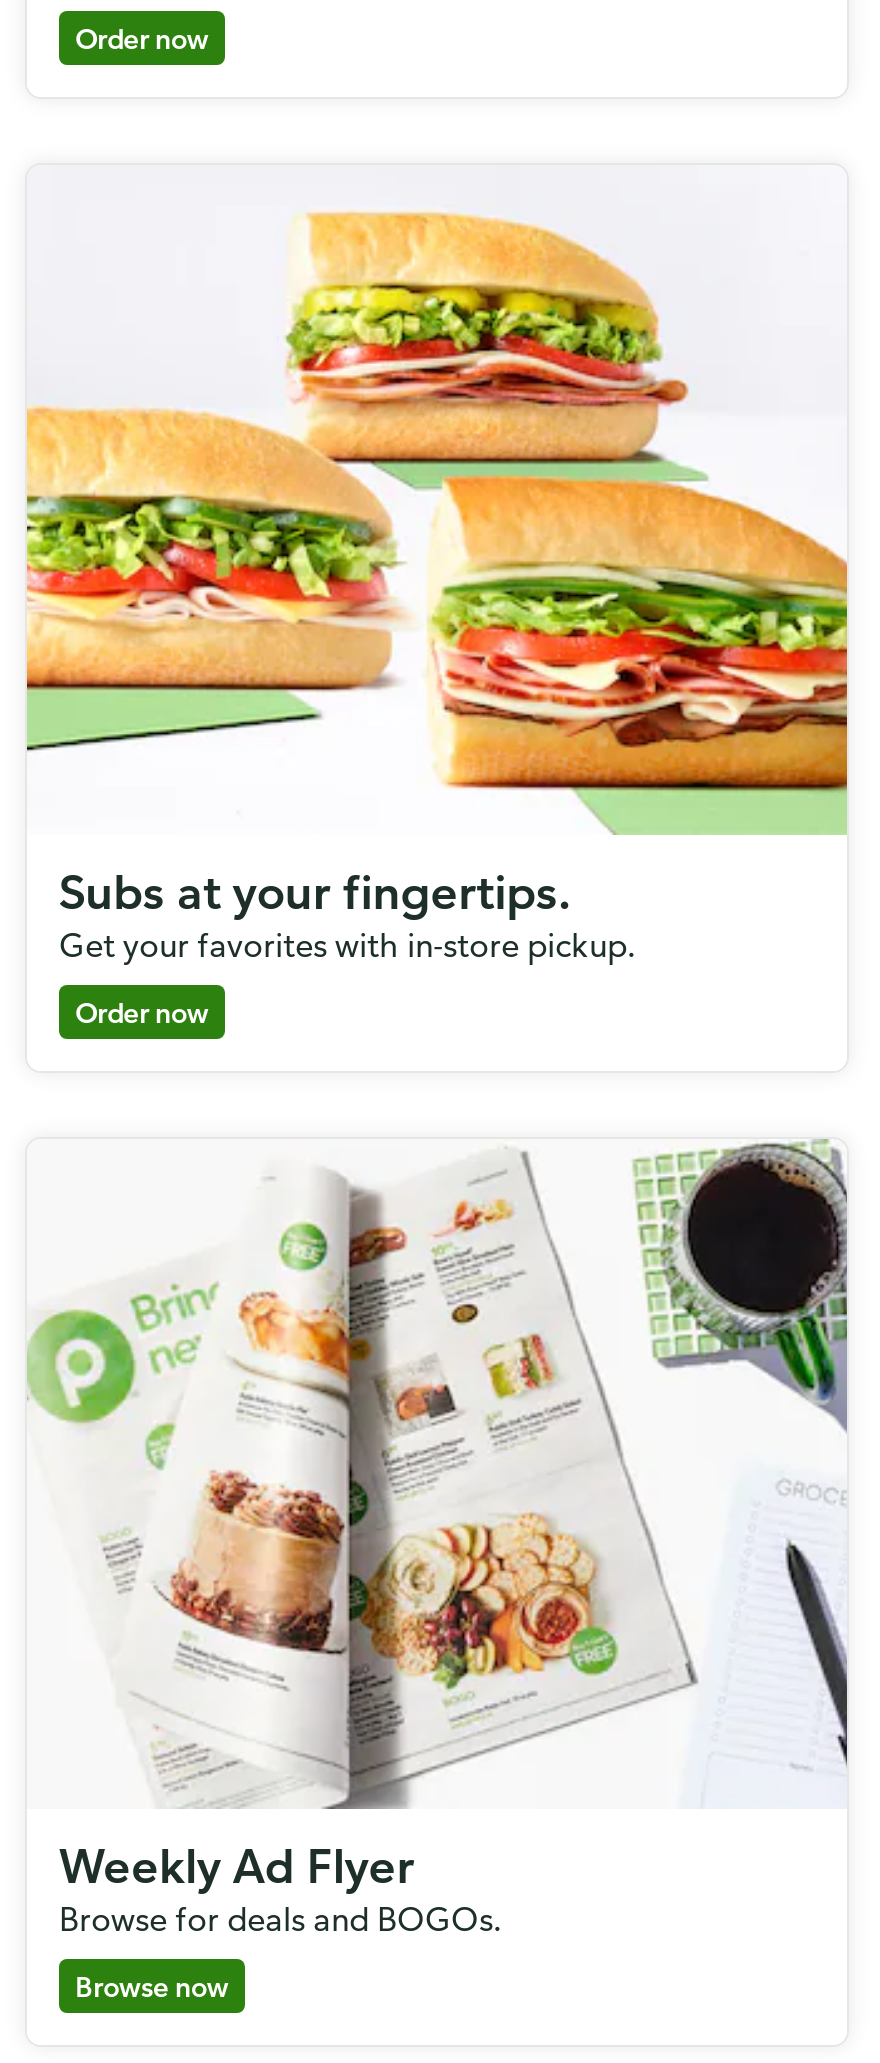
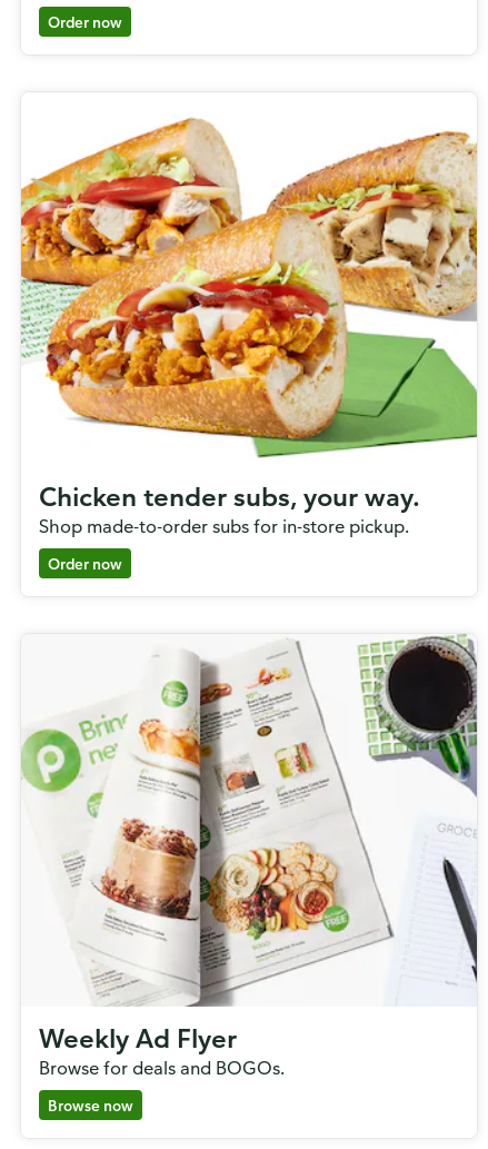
[25,209,849,964] [image] | Subs at your fingertips. | Get your favorites with in-store pickup. -> [20,118,478,537] [image] | Chicken tender subs, your way. | Shop made-to-order subs for in-store pickup.

